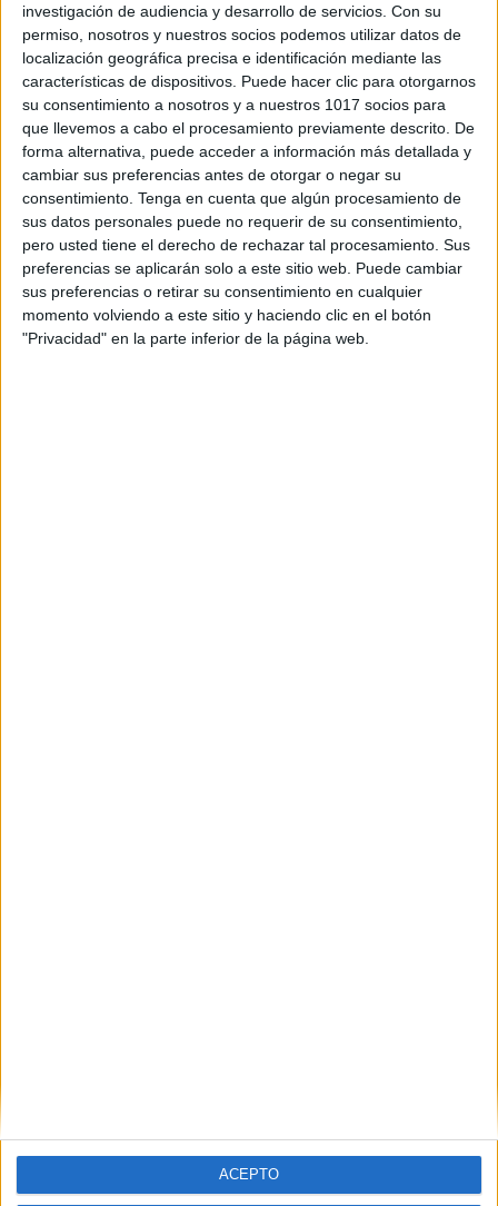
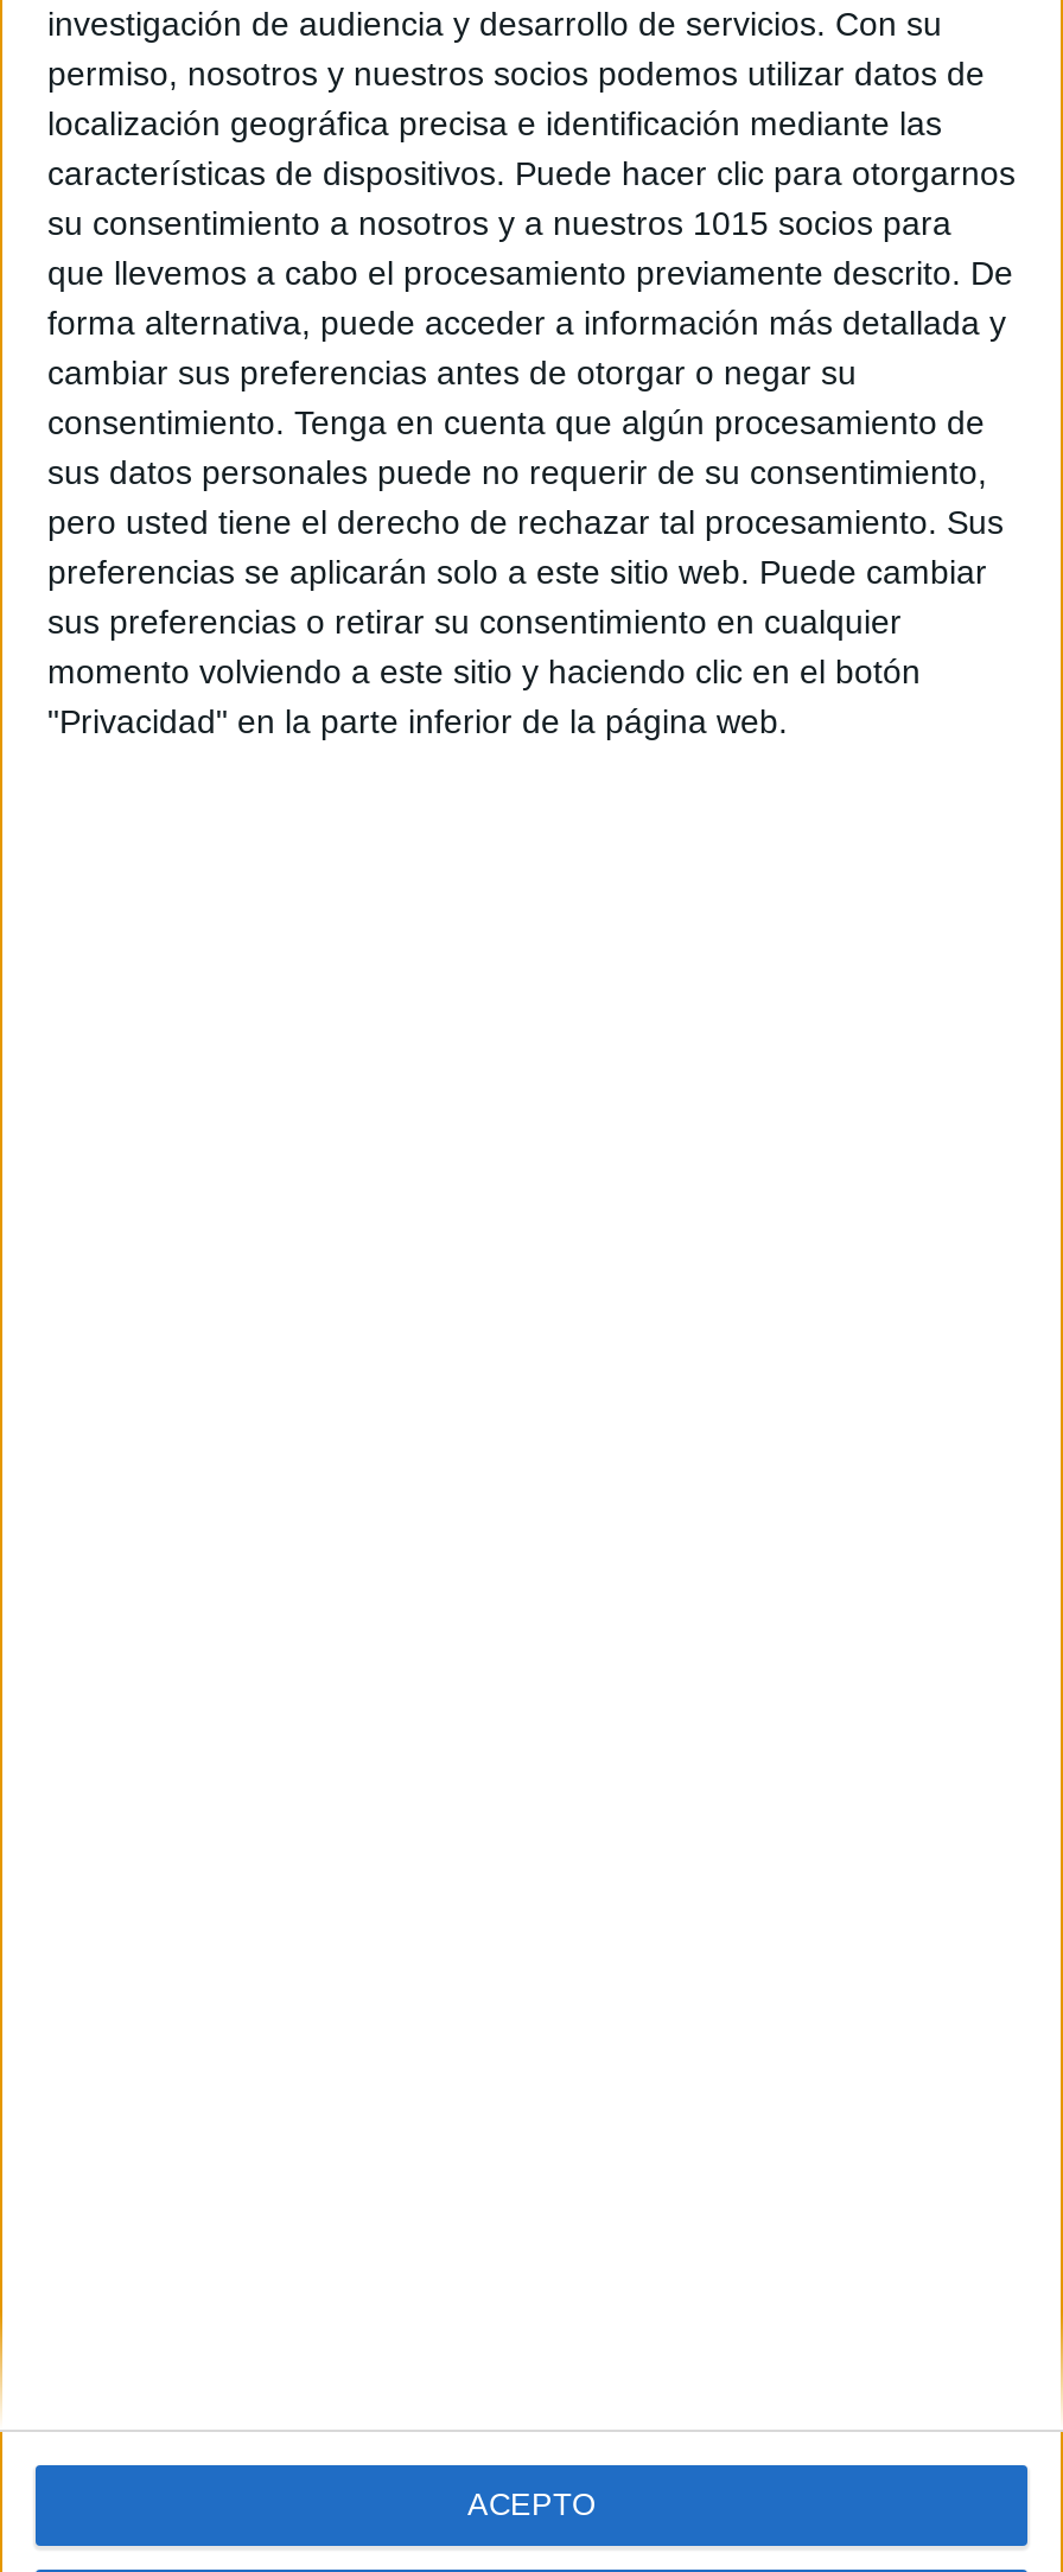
[22,96,446,114] su consentimiento a nosotros y a nuestros 1017 socios para -> [47,205,951,243] su consentimiento a nosotros y a nuestros 1015 socios para

